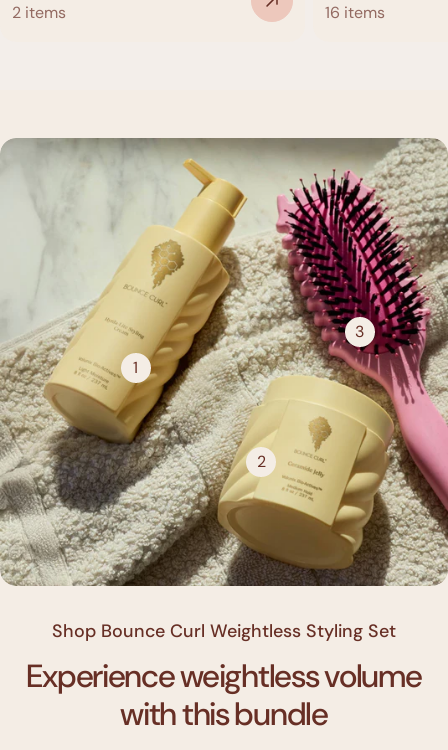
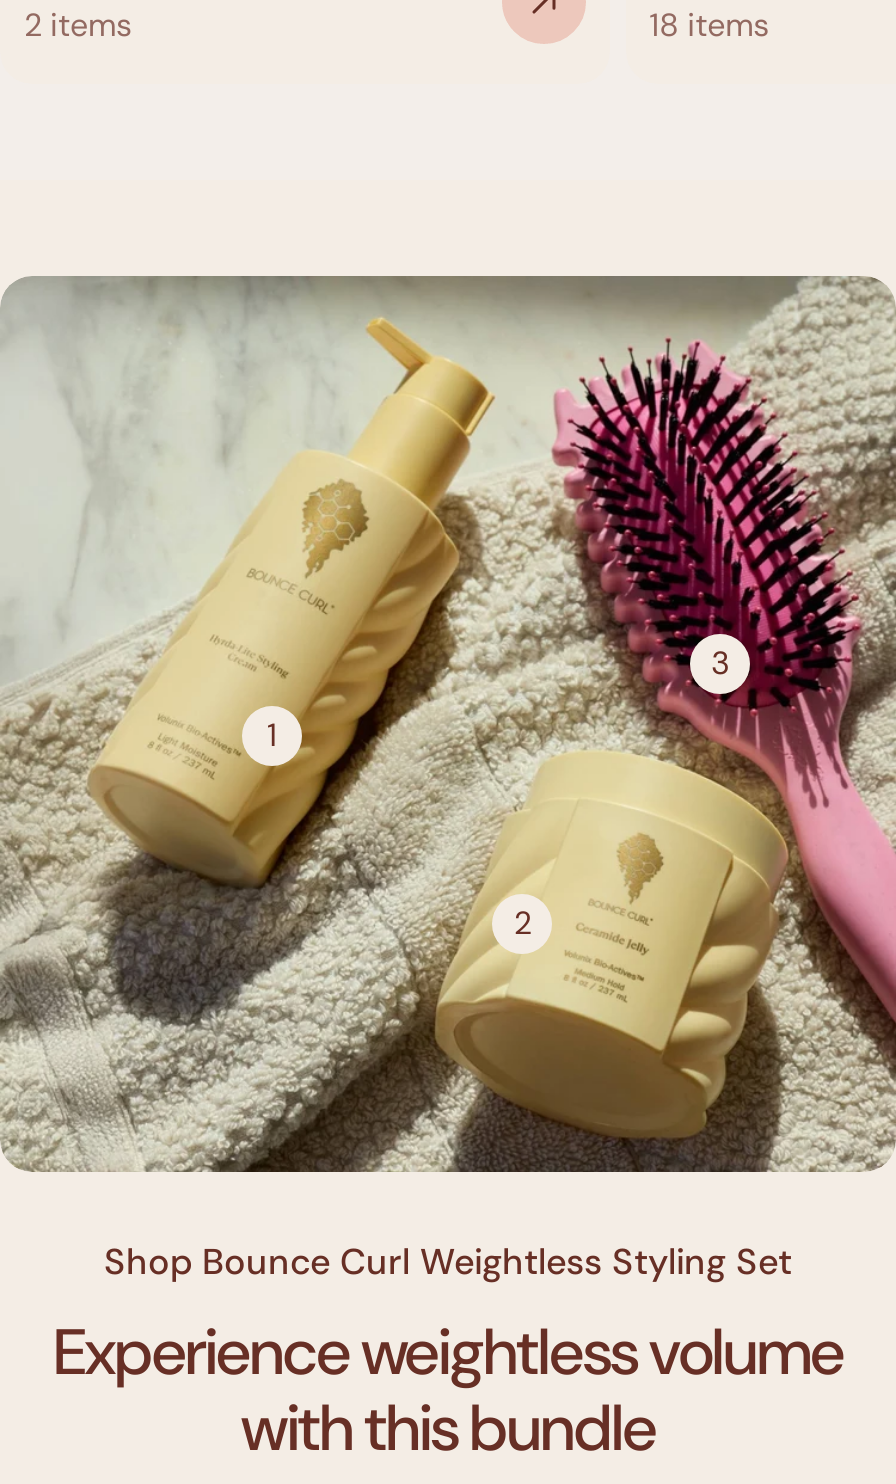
[325,2,385,23] 16 items -> [649,4,769,46] 18 items

